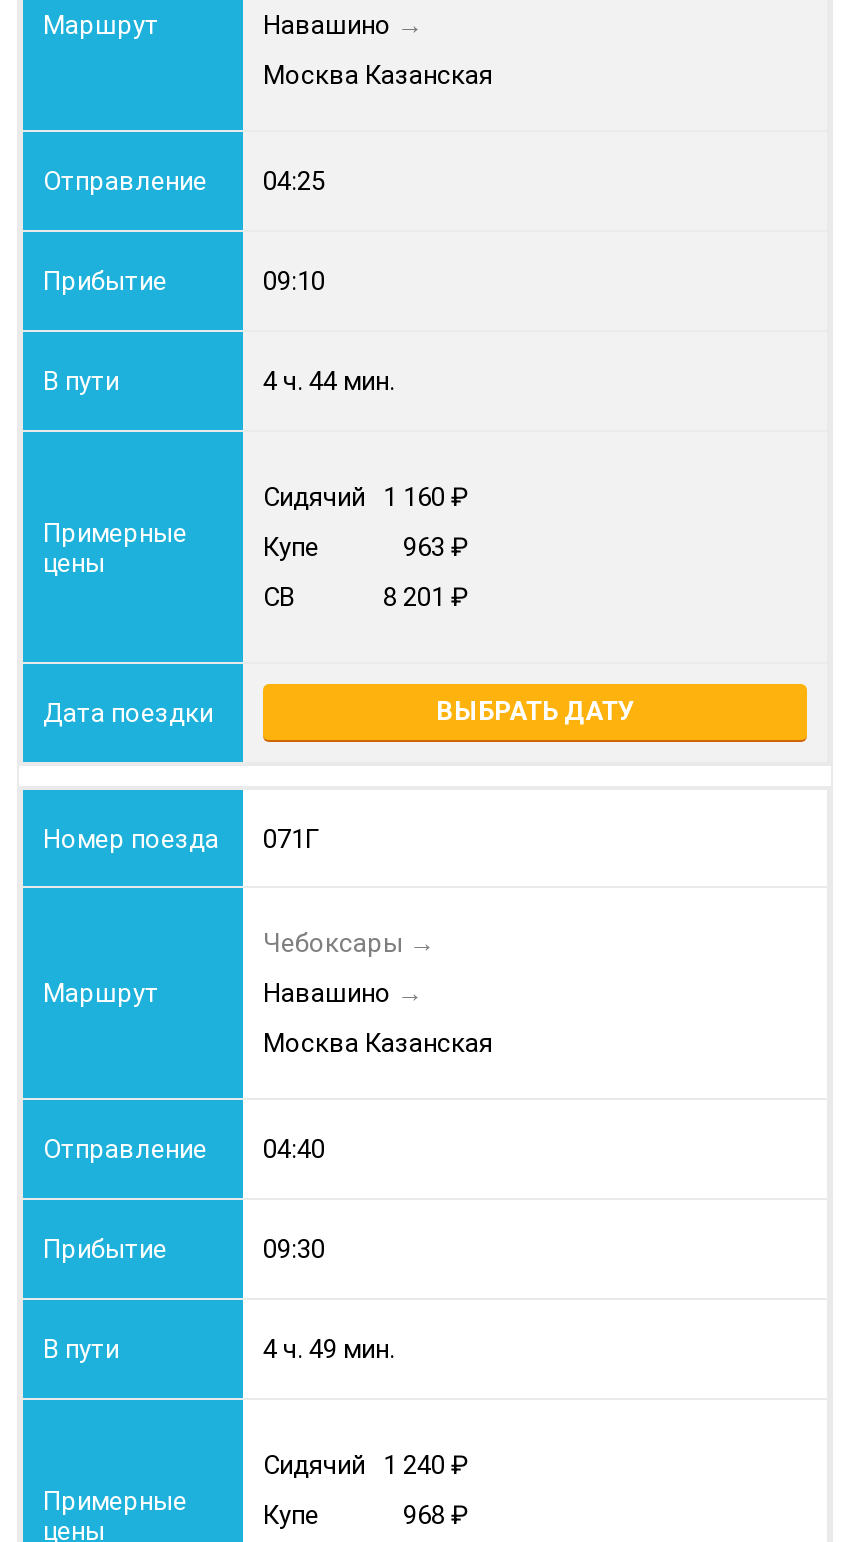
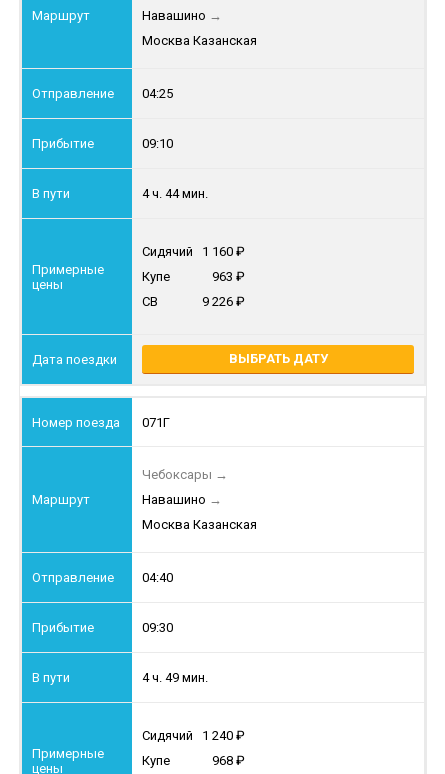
[383,583,445,613] 8 201 -> [202,294,233,309] 9 226

